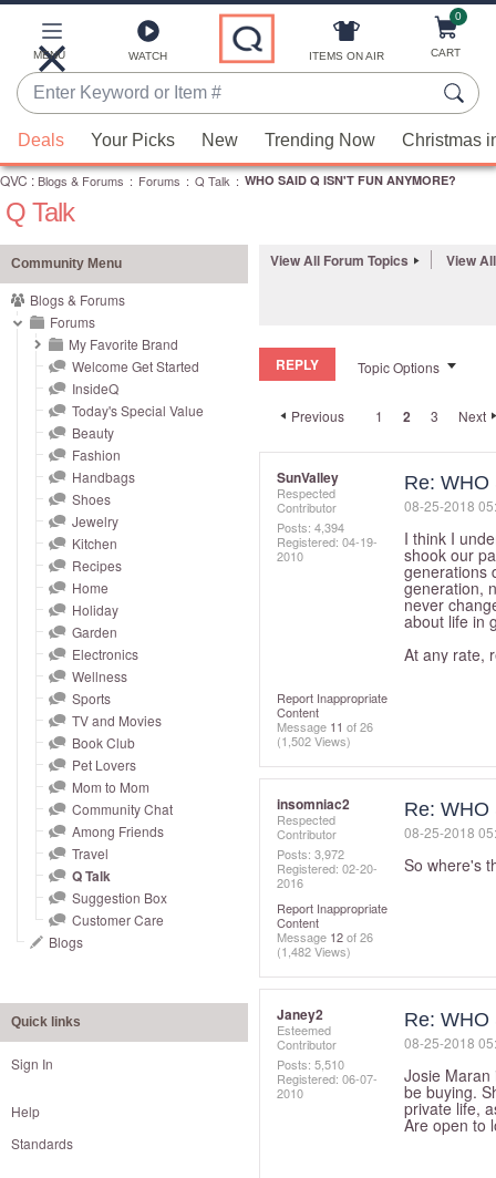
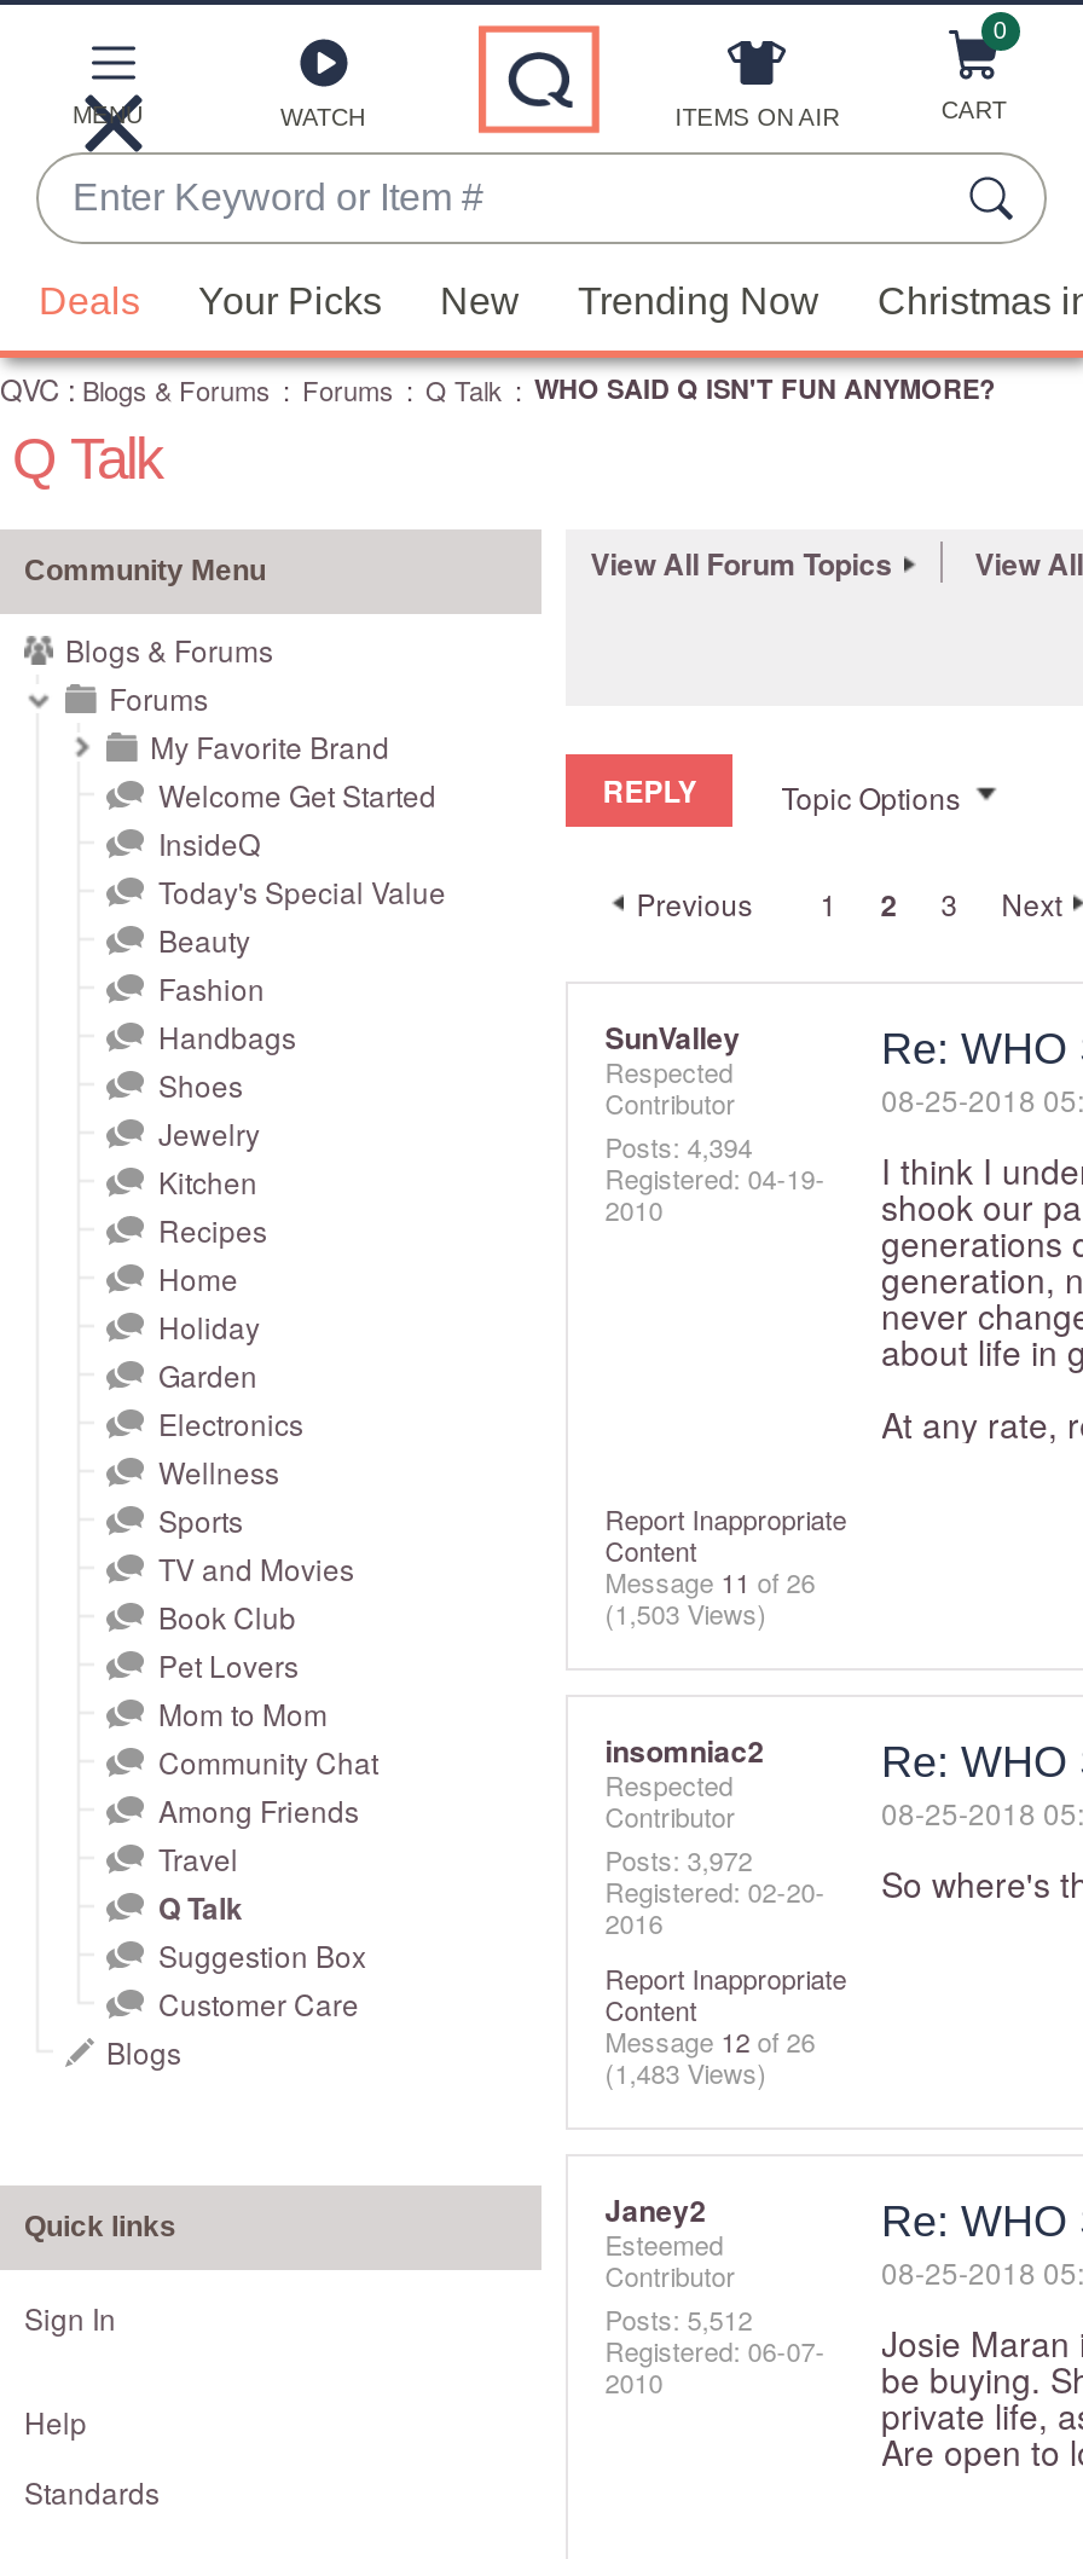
[277,732,351,750] (1,502 Views) -> [605,1593,767,1632] (1,503 Views)
[277,942,351,960] (1,482 Views) -> [605,2053,767,2091] (1,483 Views)
[277,1055,345,1073] Posts: 5,510 -> [605,2299,752,2338] Posts: 5,512

